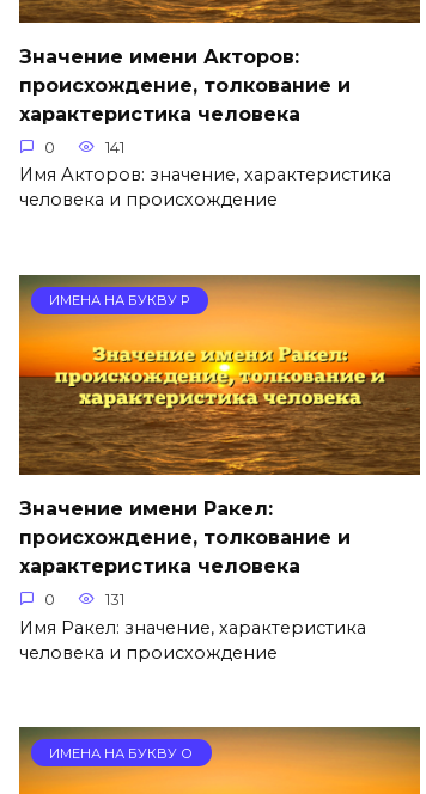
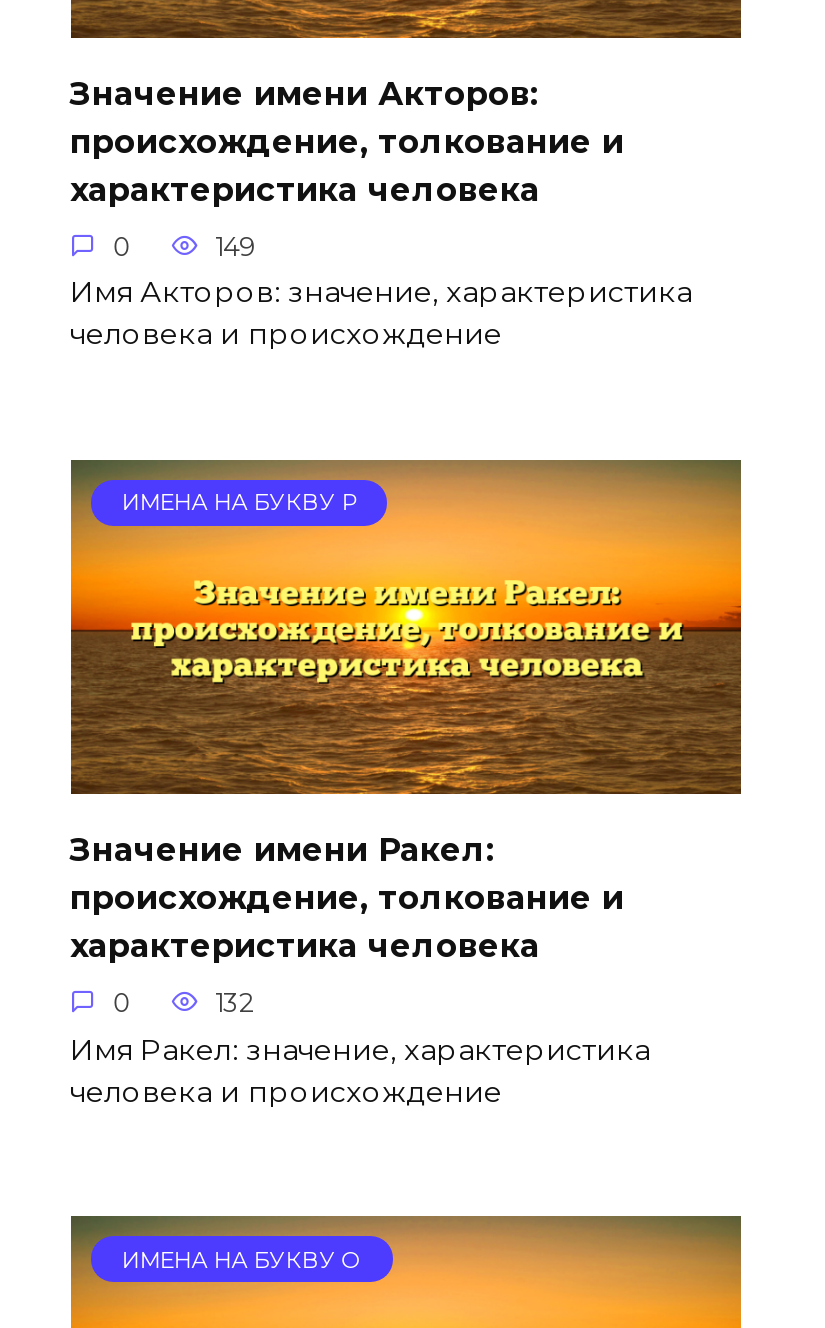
[105,138,124,156] 141 -> [215,231,255,261] 149
[105,590,124,608] 131 -> [215,988,253,1018] 132

